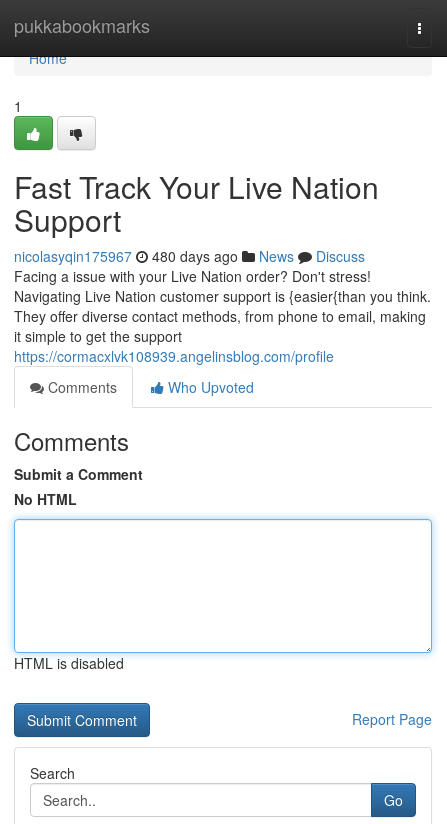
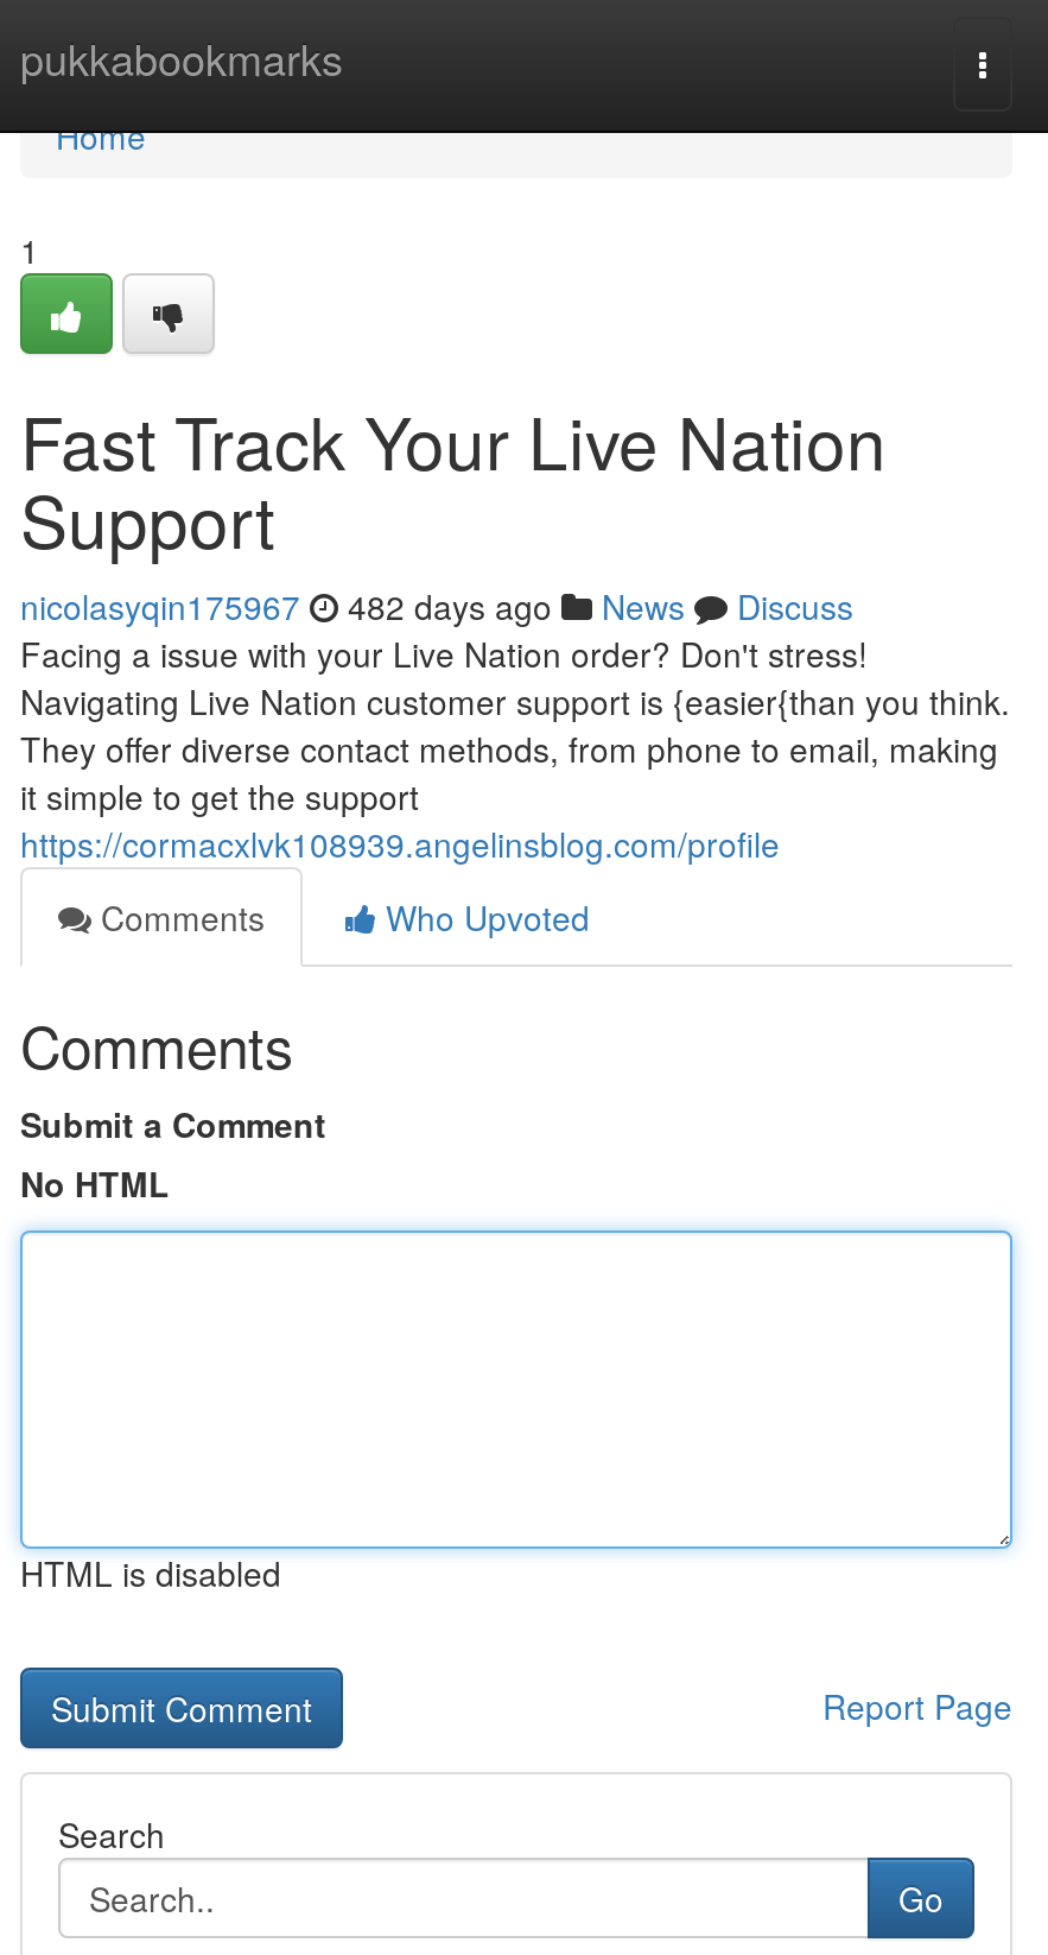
[14,246,365,266] nicolasyqin175967 480 days ago News Discuss -> [20,582,853,629] nicolasyqin175967 482 days ago News Discuss

